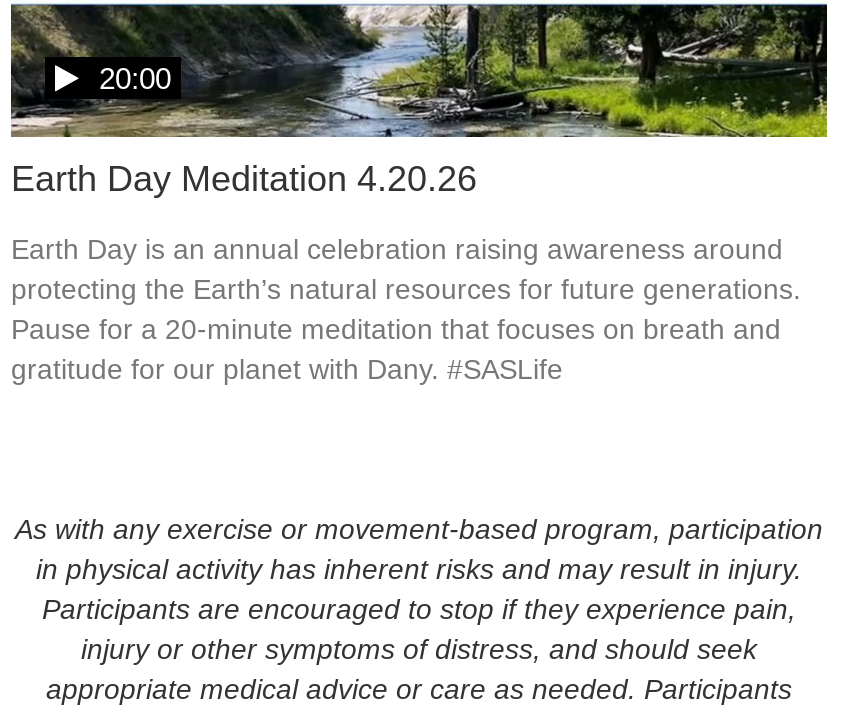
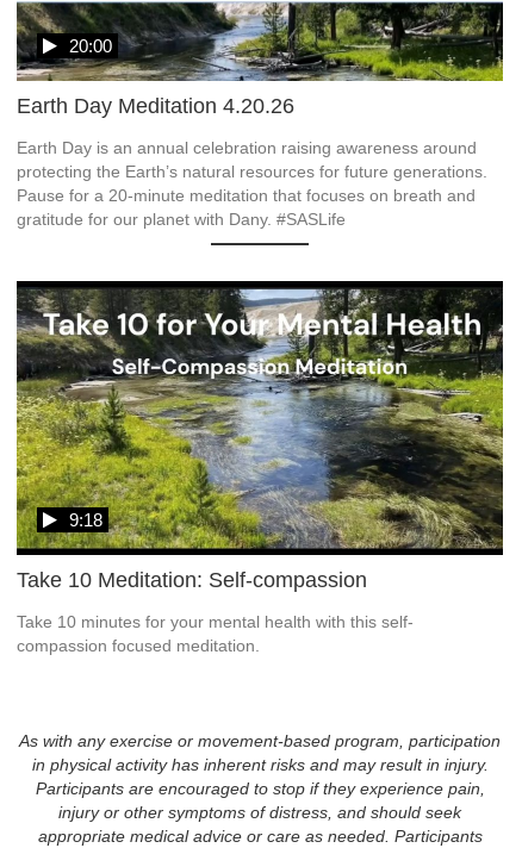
none -> [15,280,504,556] [image] | 9:18
none -> [17,568,367,592] Take 10 Meditation: Self-compassion
none -> [17,612,414,655] Take 10 minutes for your mental health with this self- | compassion focused meditation.

